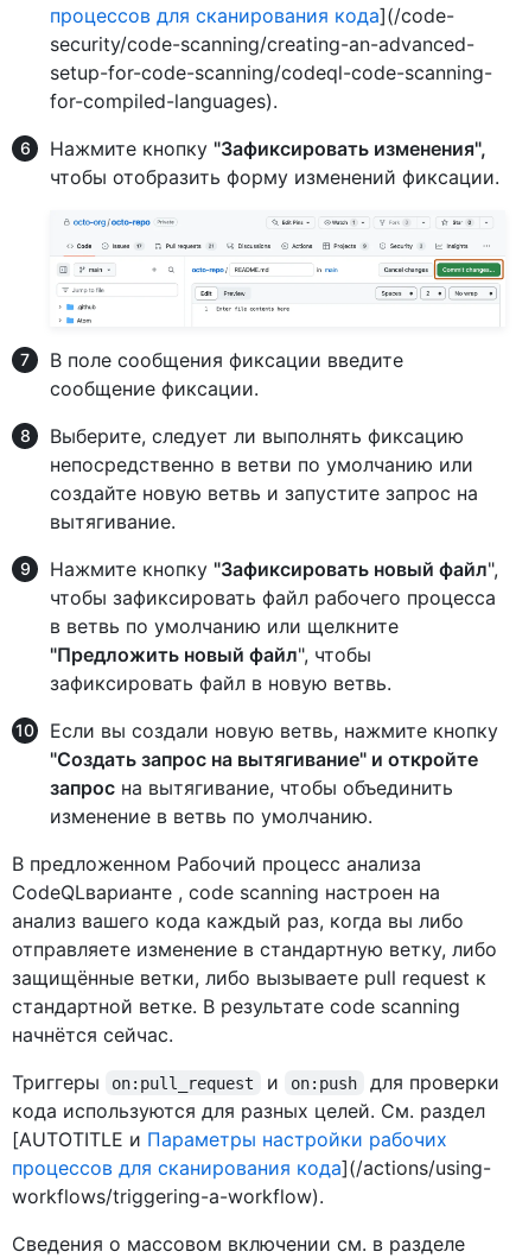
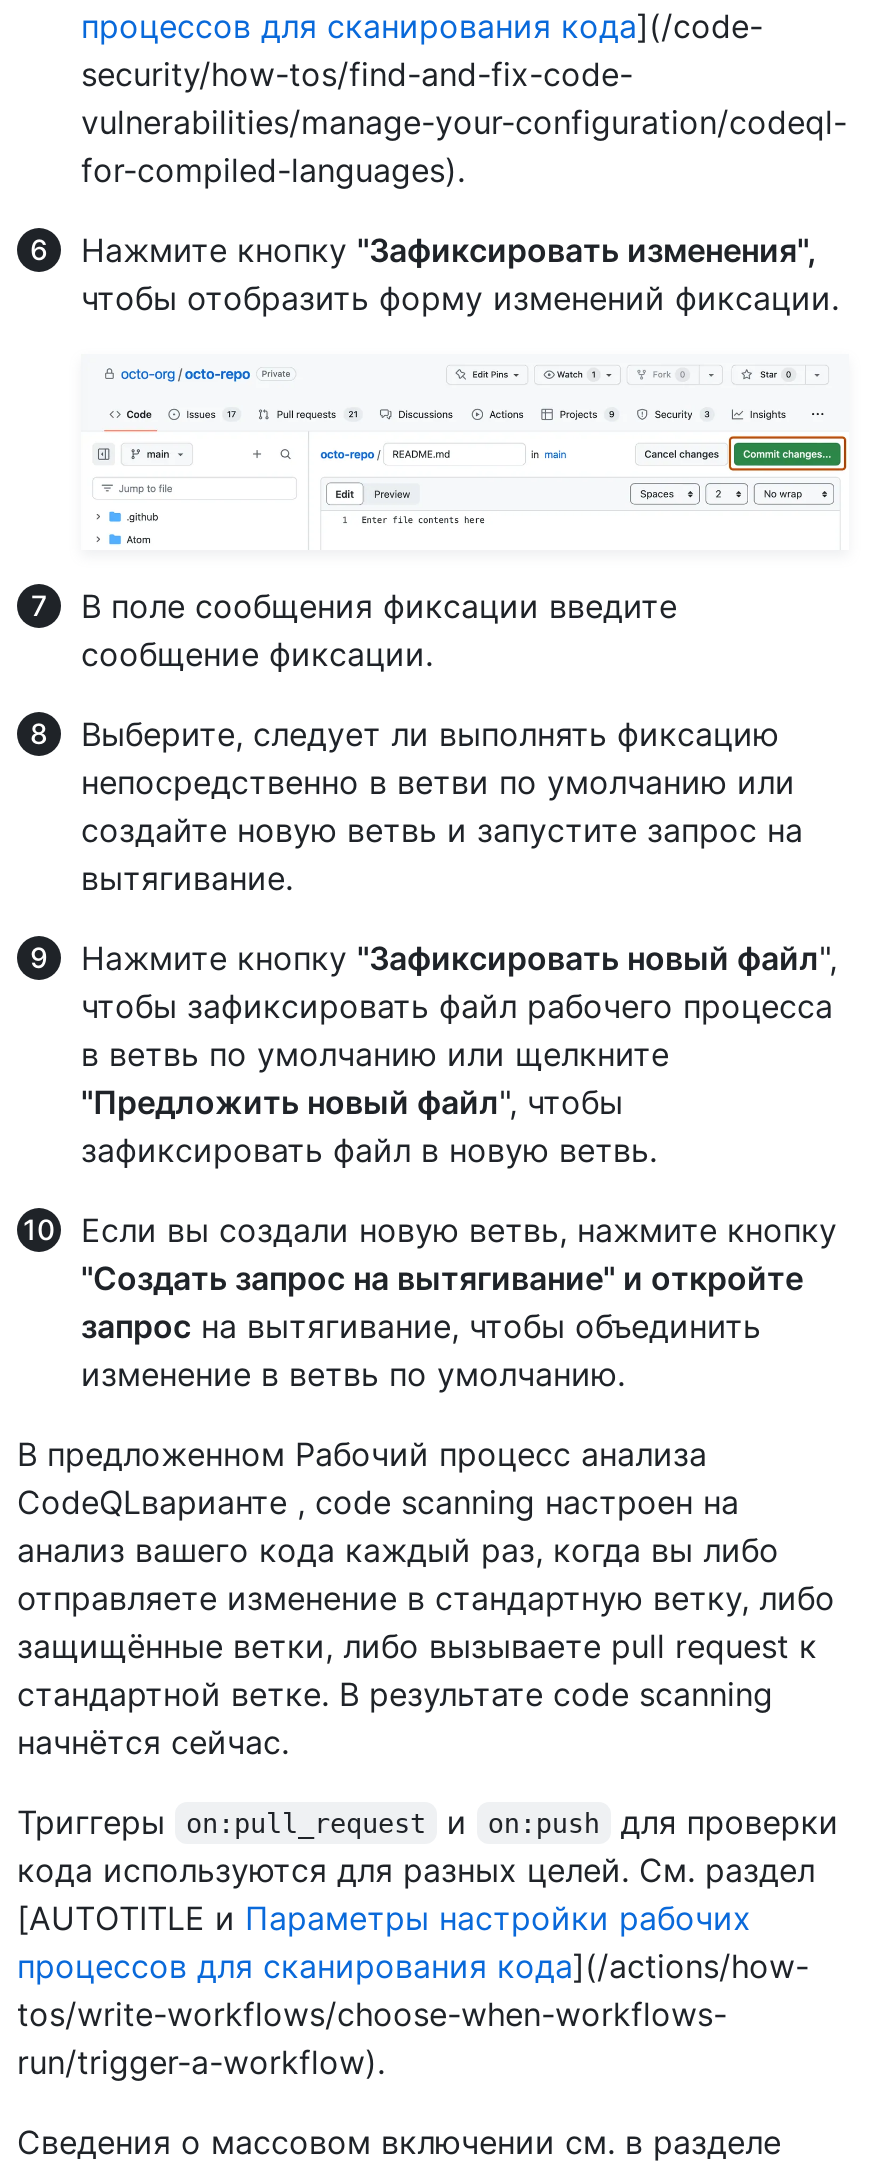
[50,31,492,84] security/code-scanning/creating-an-advanced- | setup-for-code-scanning/codeql-code-scanning- -> [81,53,847,141] security/how-tos/find-and-fix-code- | vulnerabilities/manage-your-configuration/codeql-
[12,1155,491,1208] процессов для сканирования кода](/actions/using- | workflows/triggering-a-workflow). -> [17,1945,809,2081] процессов для сканирования кода](/actions/how- | tos/write-workflows/choose-when-workflows- | run/trigger-a-workflow).

